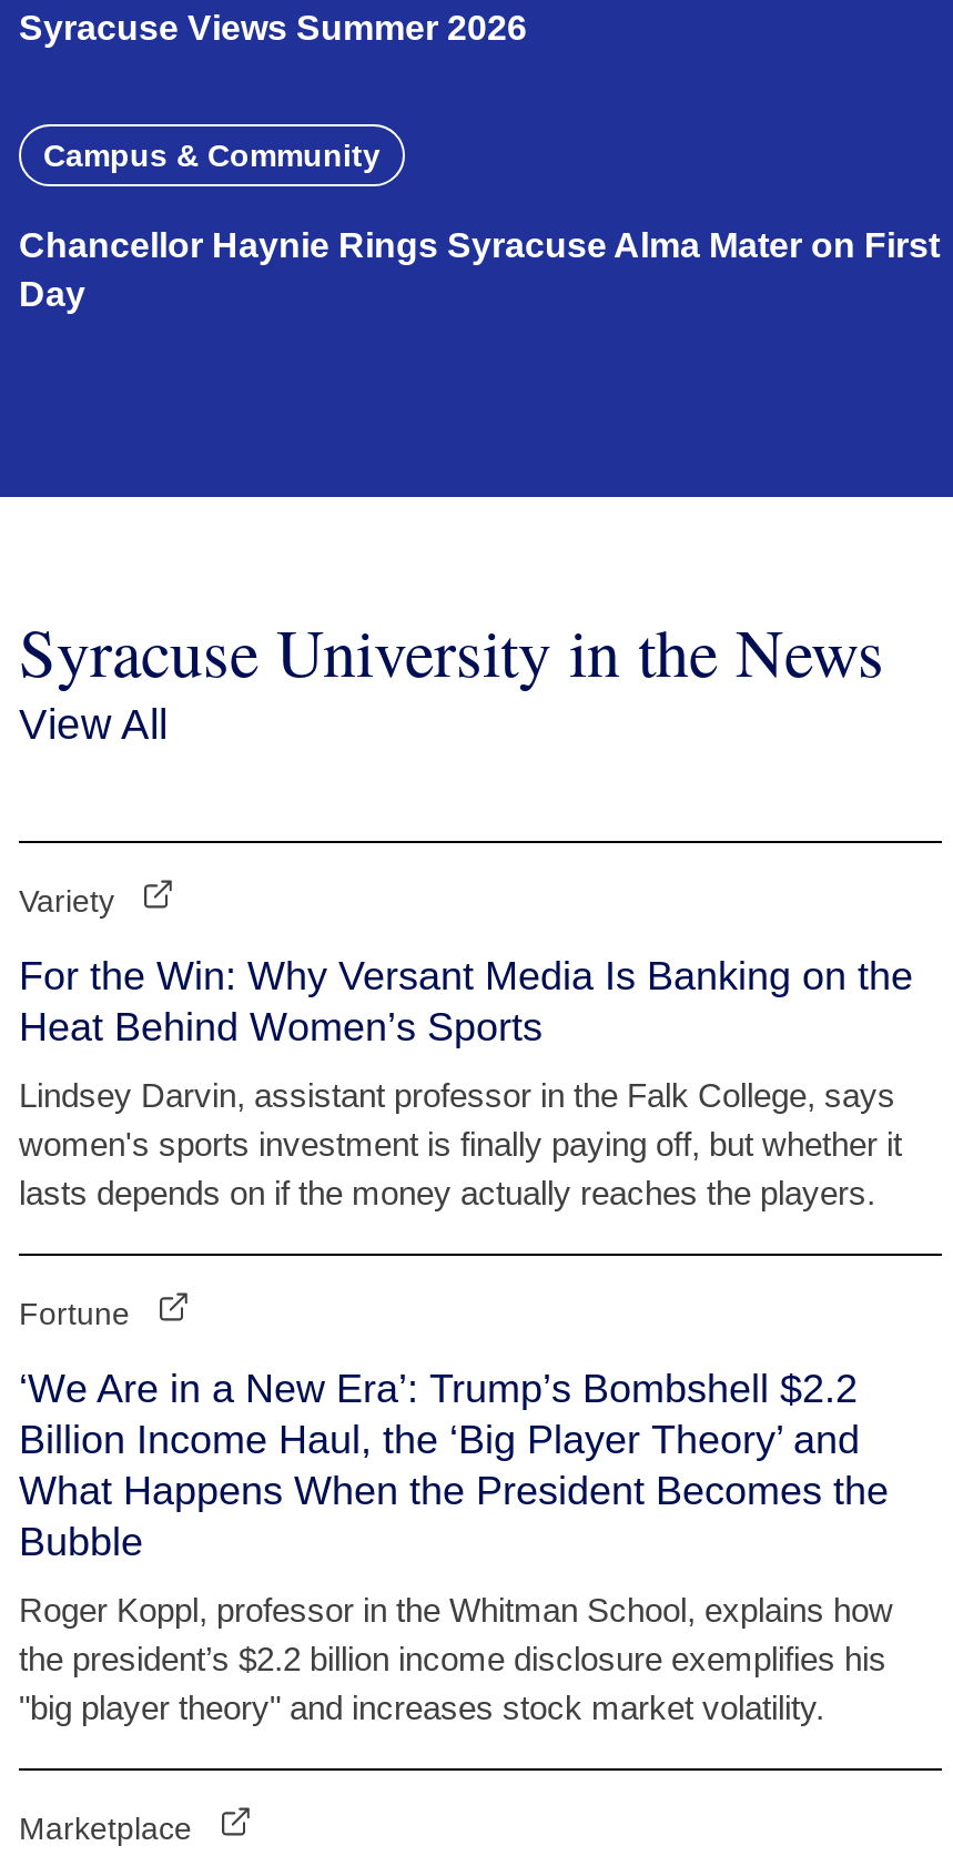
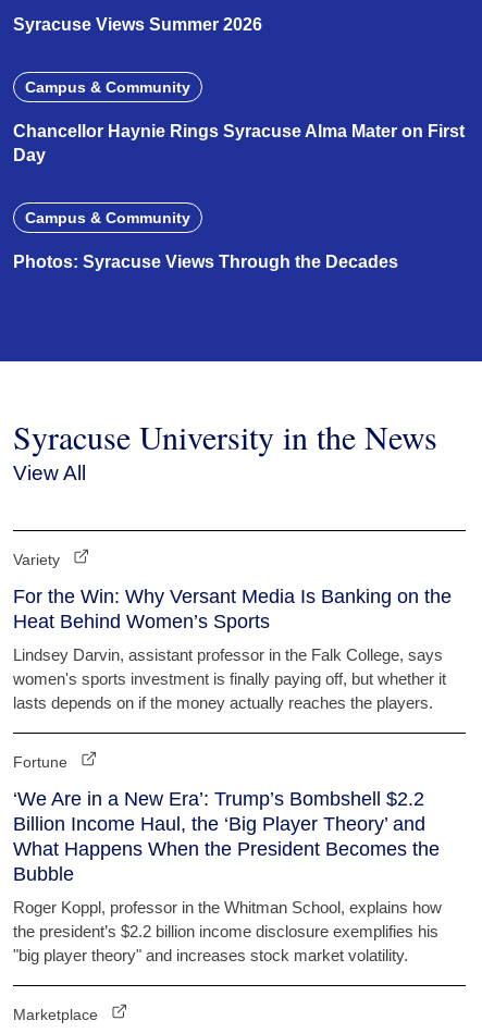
none -> [13,209,398,271] Campus & Community | Photos: Syracuse Views Through the Decades

